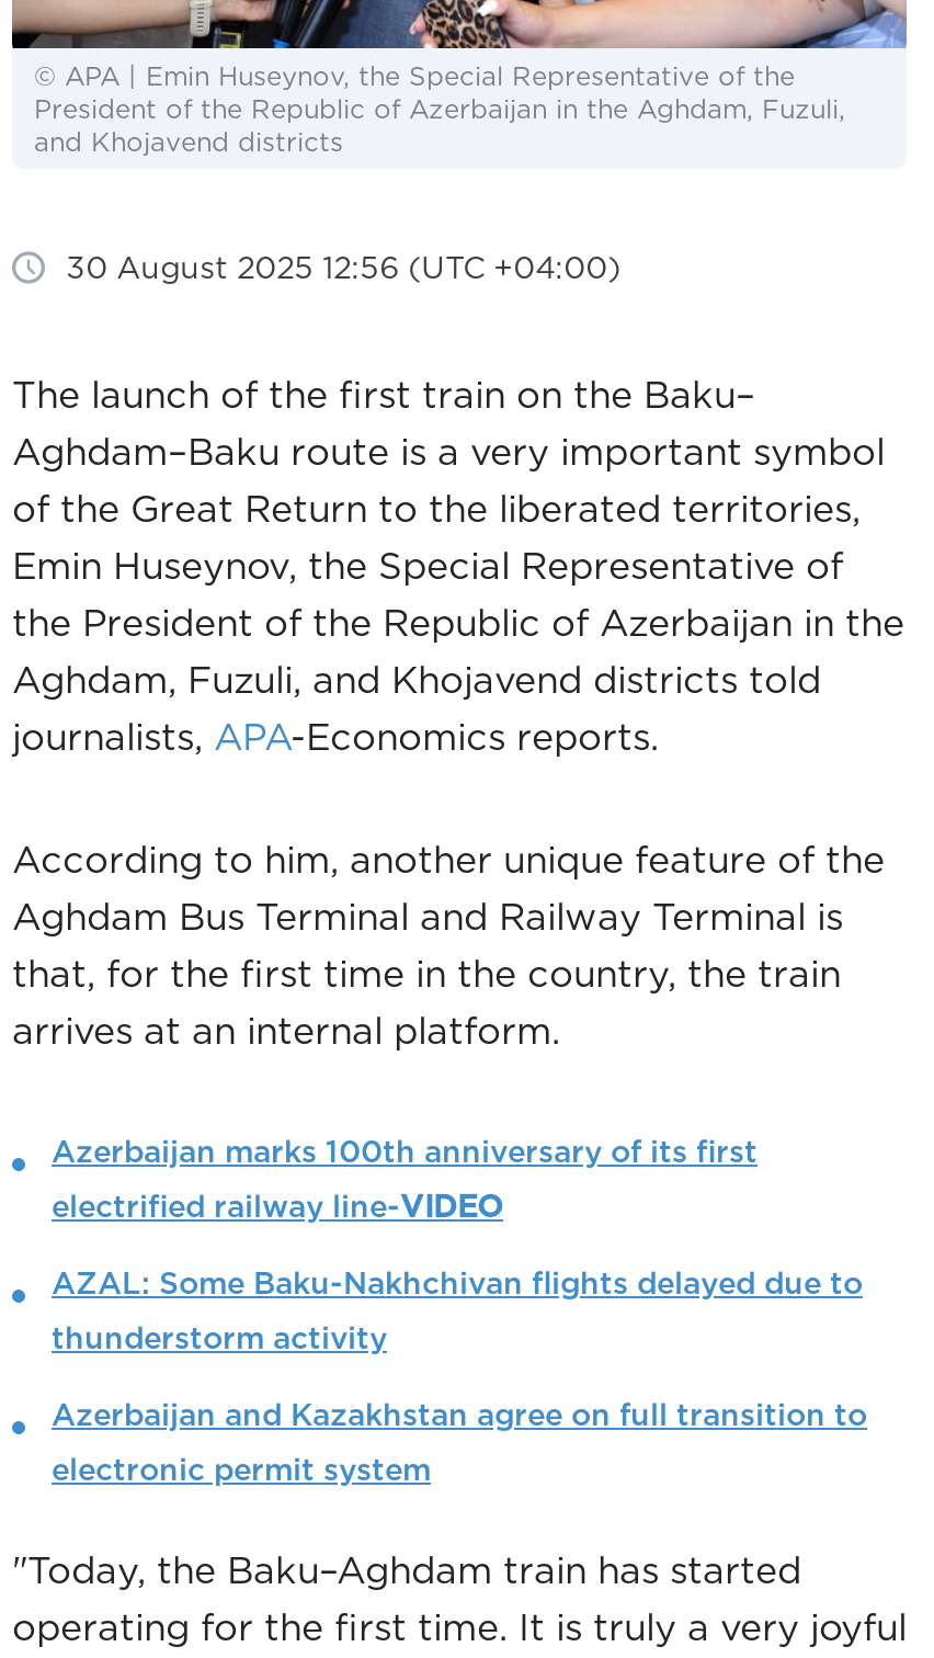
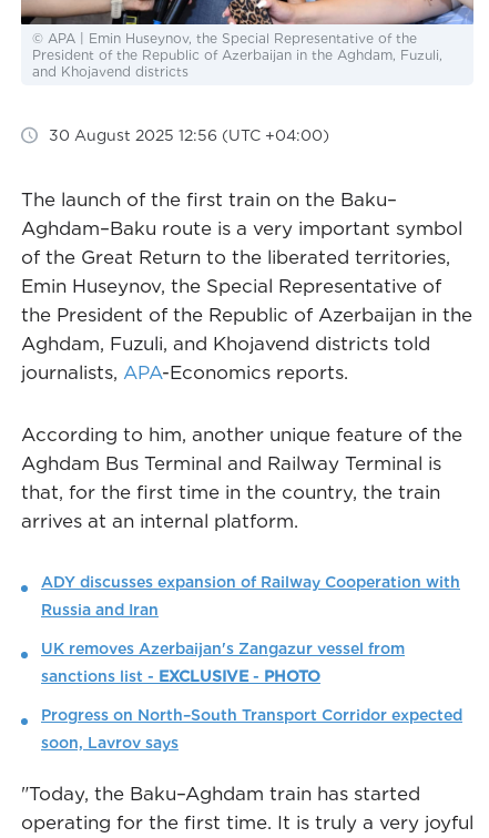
[52,1134,758,1169] Azerbaijan marks 100th anniversary of its first -> [41,573,460,591] ADY discusses expansion of Railway Cooperation with
[52,1189,503,1224] electrified railway line-VIDEO -> [41,601,159,619] Russia and Iran
[52,1266,863,1301] AZAL: Some Baku-Nakhchivan flights delayed due to -> [41,640,405,658] UK removes Azerbaijan's Zangazur vessel from
[52,1321,387,1356] thunderstorm activity -> [41,668,320,685] sanctions list - EXCLUSIVE - PHOTO
[52,1397,867,1433] Azerbaijan and Kazakhstan agree on full transition to -> [41,706,462,724] Progress on North–South Transport Corridor expected
[52,1452,431,1487] electronic permit system -> [41,734,179,752] soon, Lavrov says

